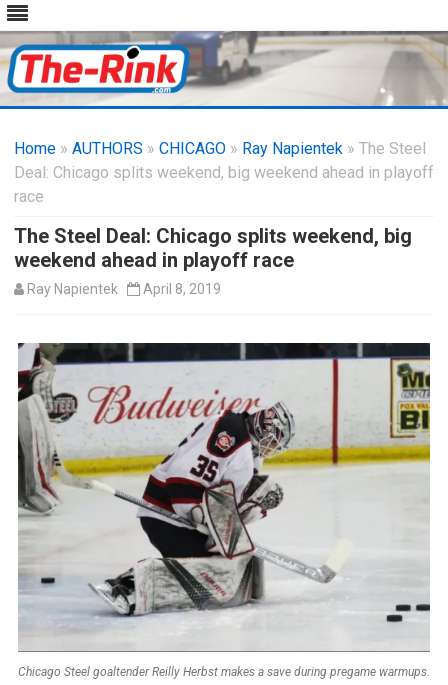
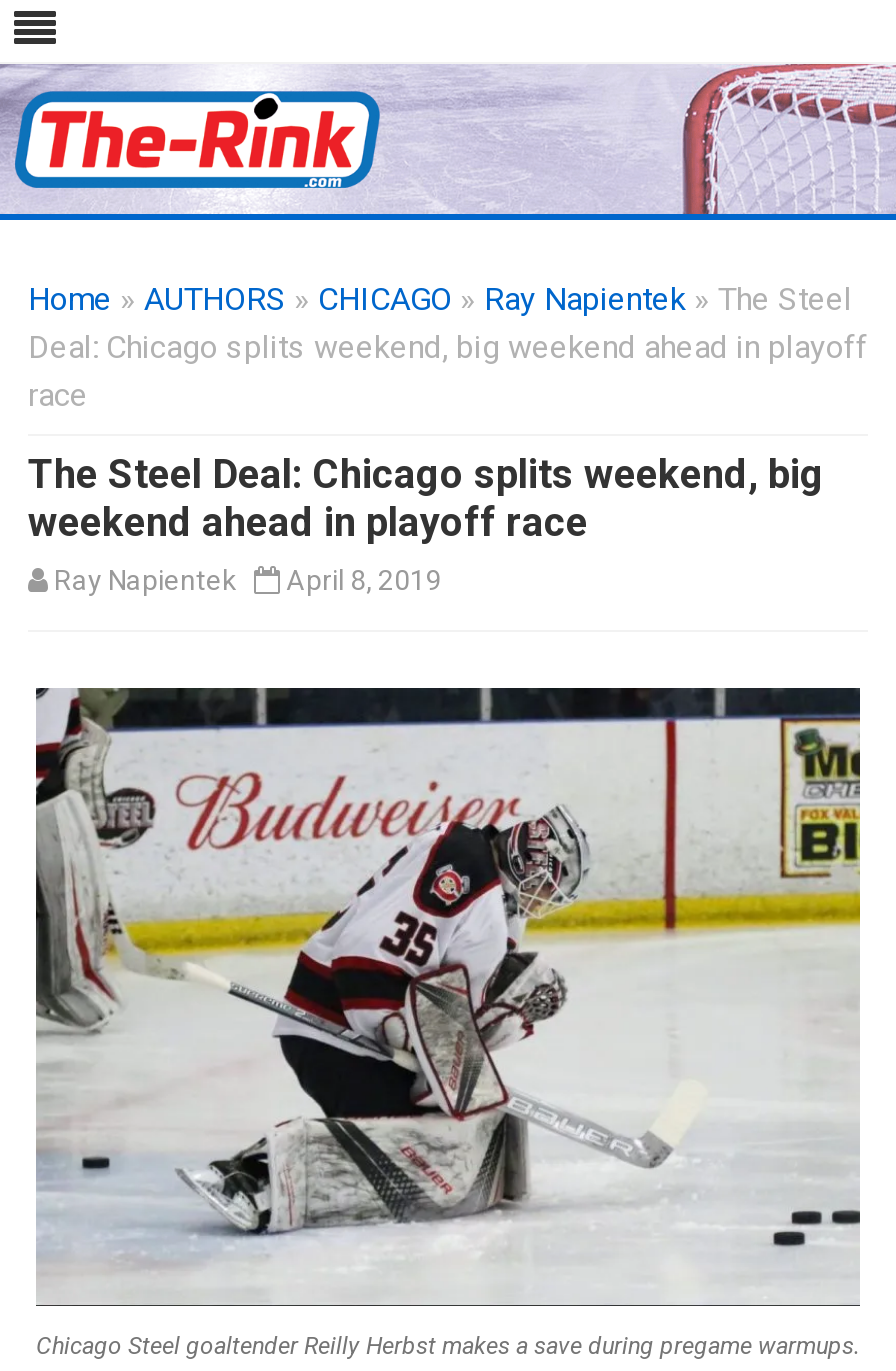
[3,30,445,107] [image] -> [6,62,890,216] [image]

